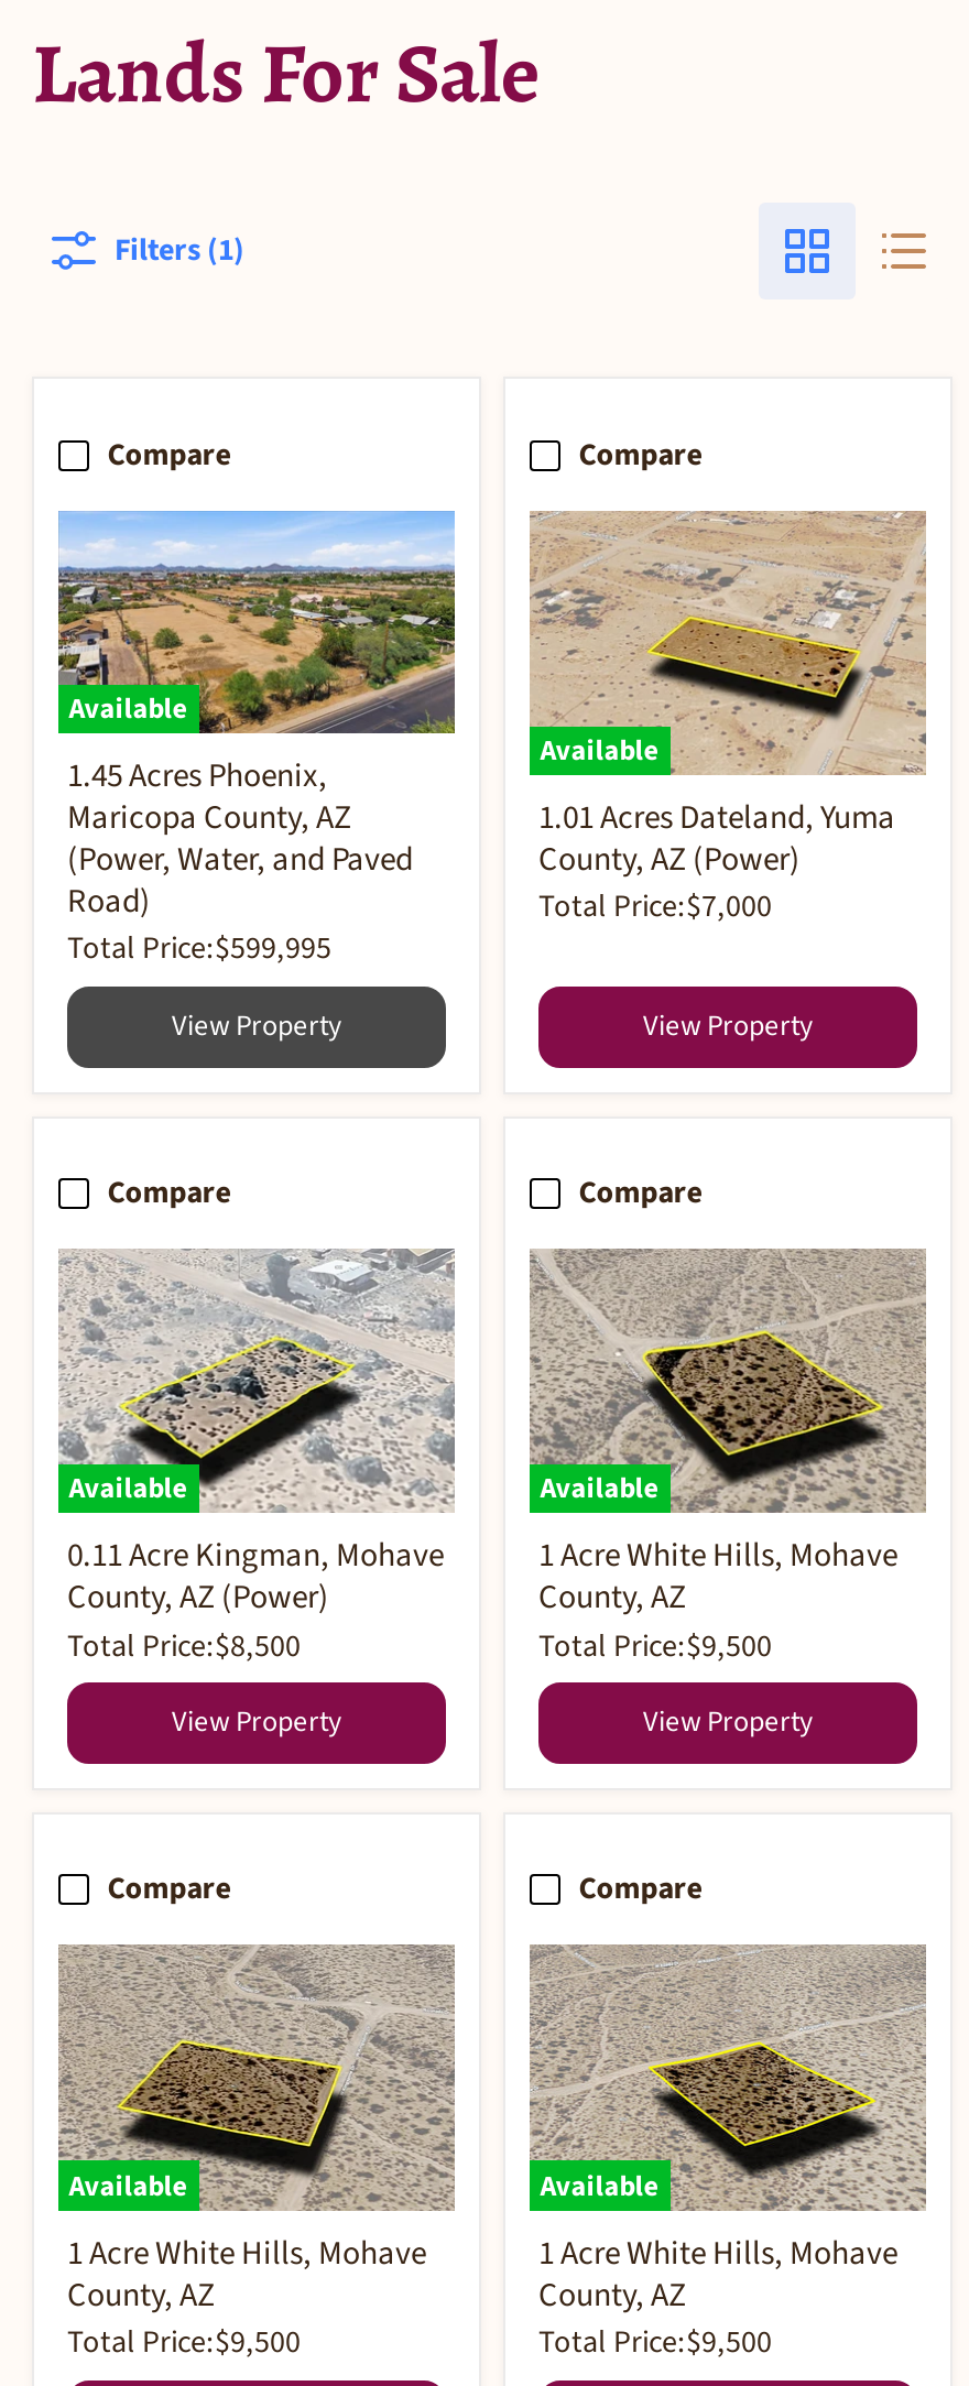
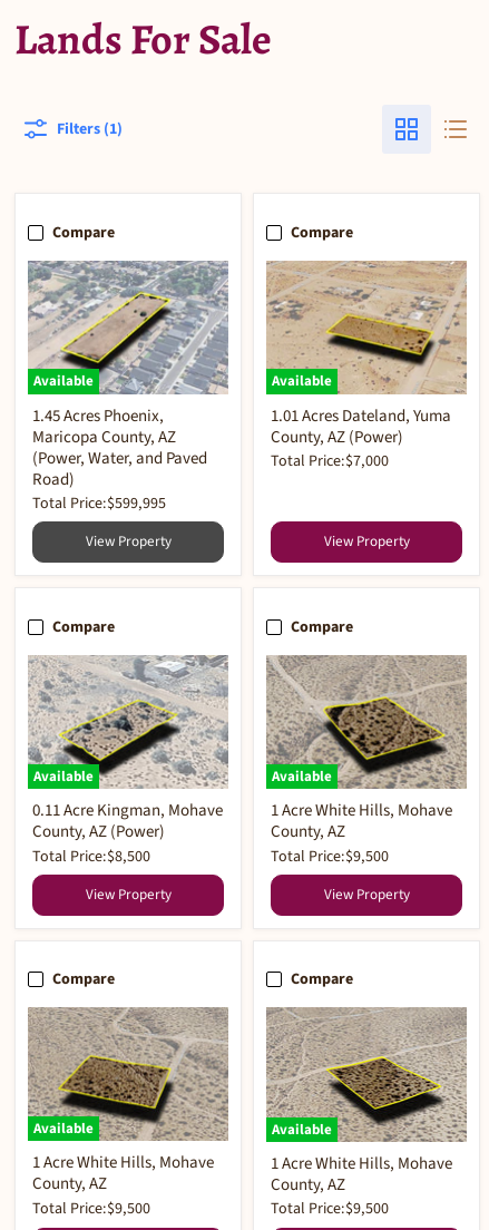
[58,511,455,736] [image] -> [28,260,228,394] [image]

